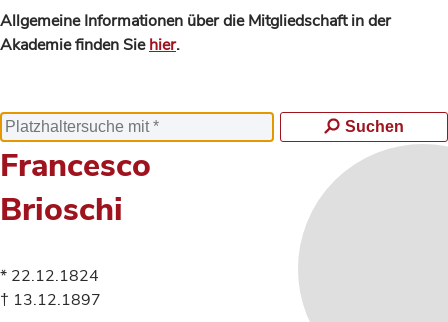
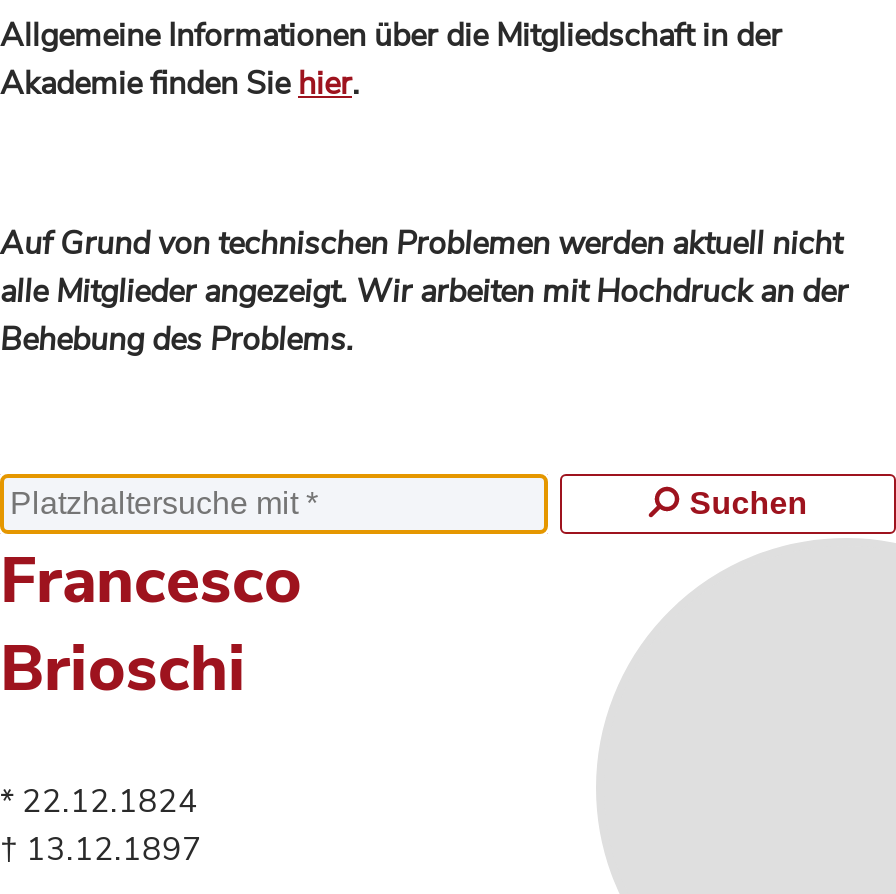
none -> [0,222,848,362] Auf Grund von technischen Problemen werden aktuell nicht | alle Mitglieder angezeigt. Wir arbeiten mit Hochdruck an der | Behebung des Problems.

